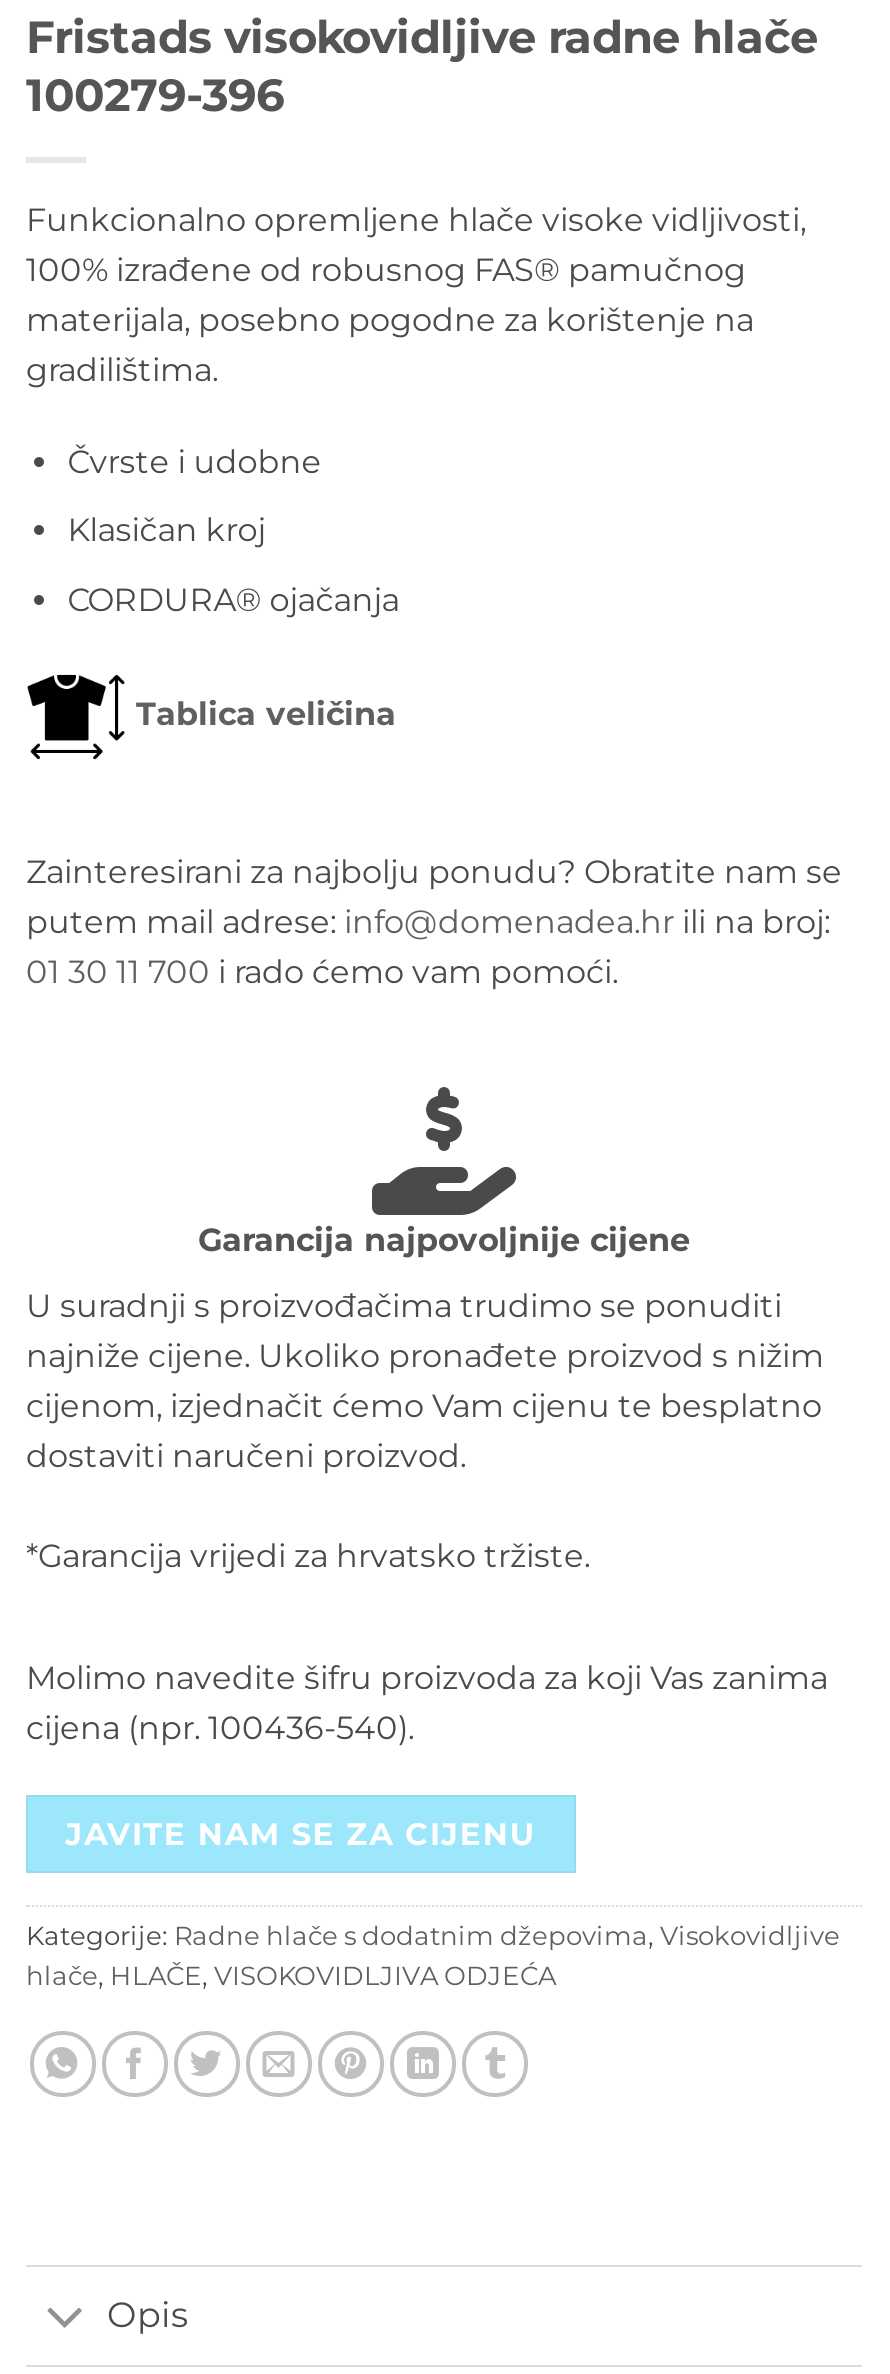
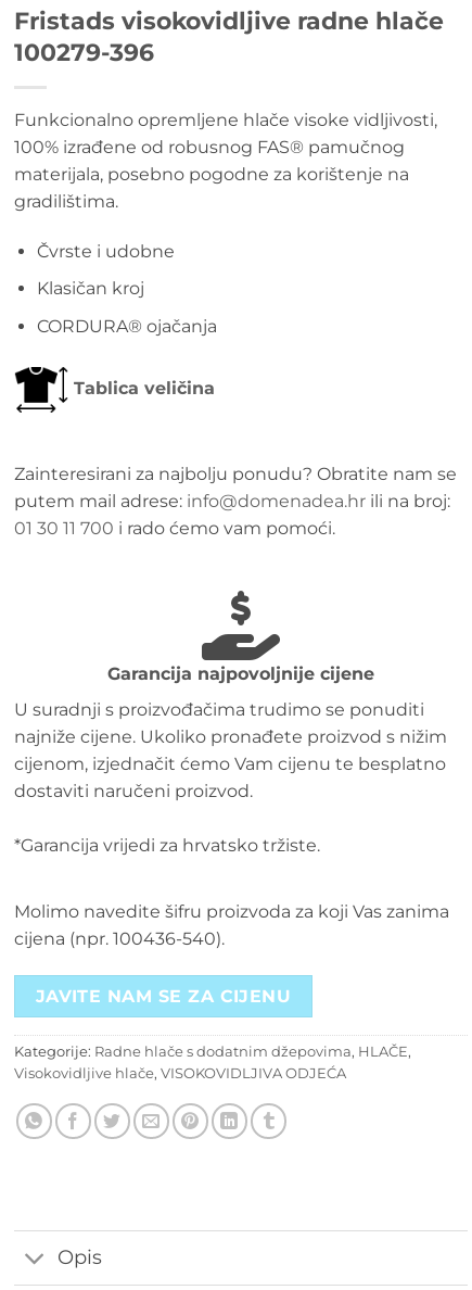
[26,1920,840,1950] Kategorije: Radne hlače s dodatnim džepovima, Visokovidljive -> [14,1043,411,1059] Kategorije: Radne hlače s dodatnim džepovima, HLAČE,
[26,1960,556,1990] hlače, HLAČE, VISOKOVIDLJIVA ODJEĆA -> [14,1065,346,1081] Visokovidljive hlače, VISOKOVIDLJIVA ODJEĆA

